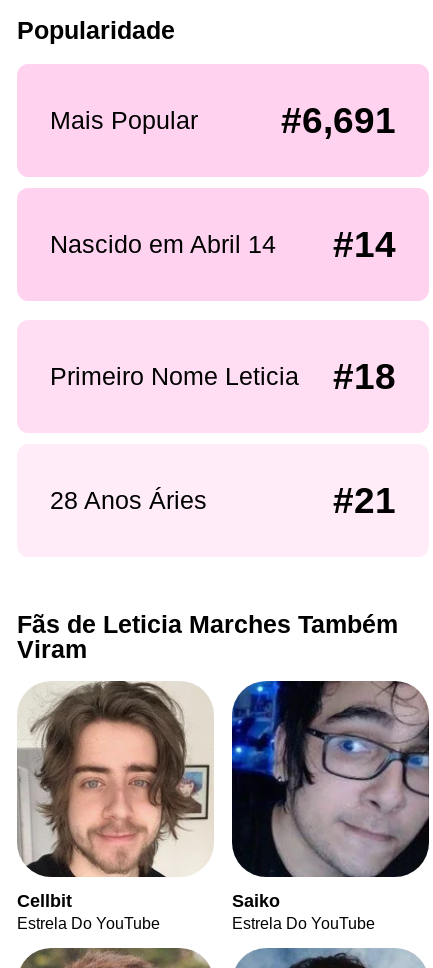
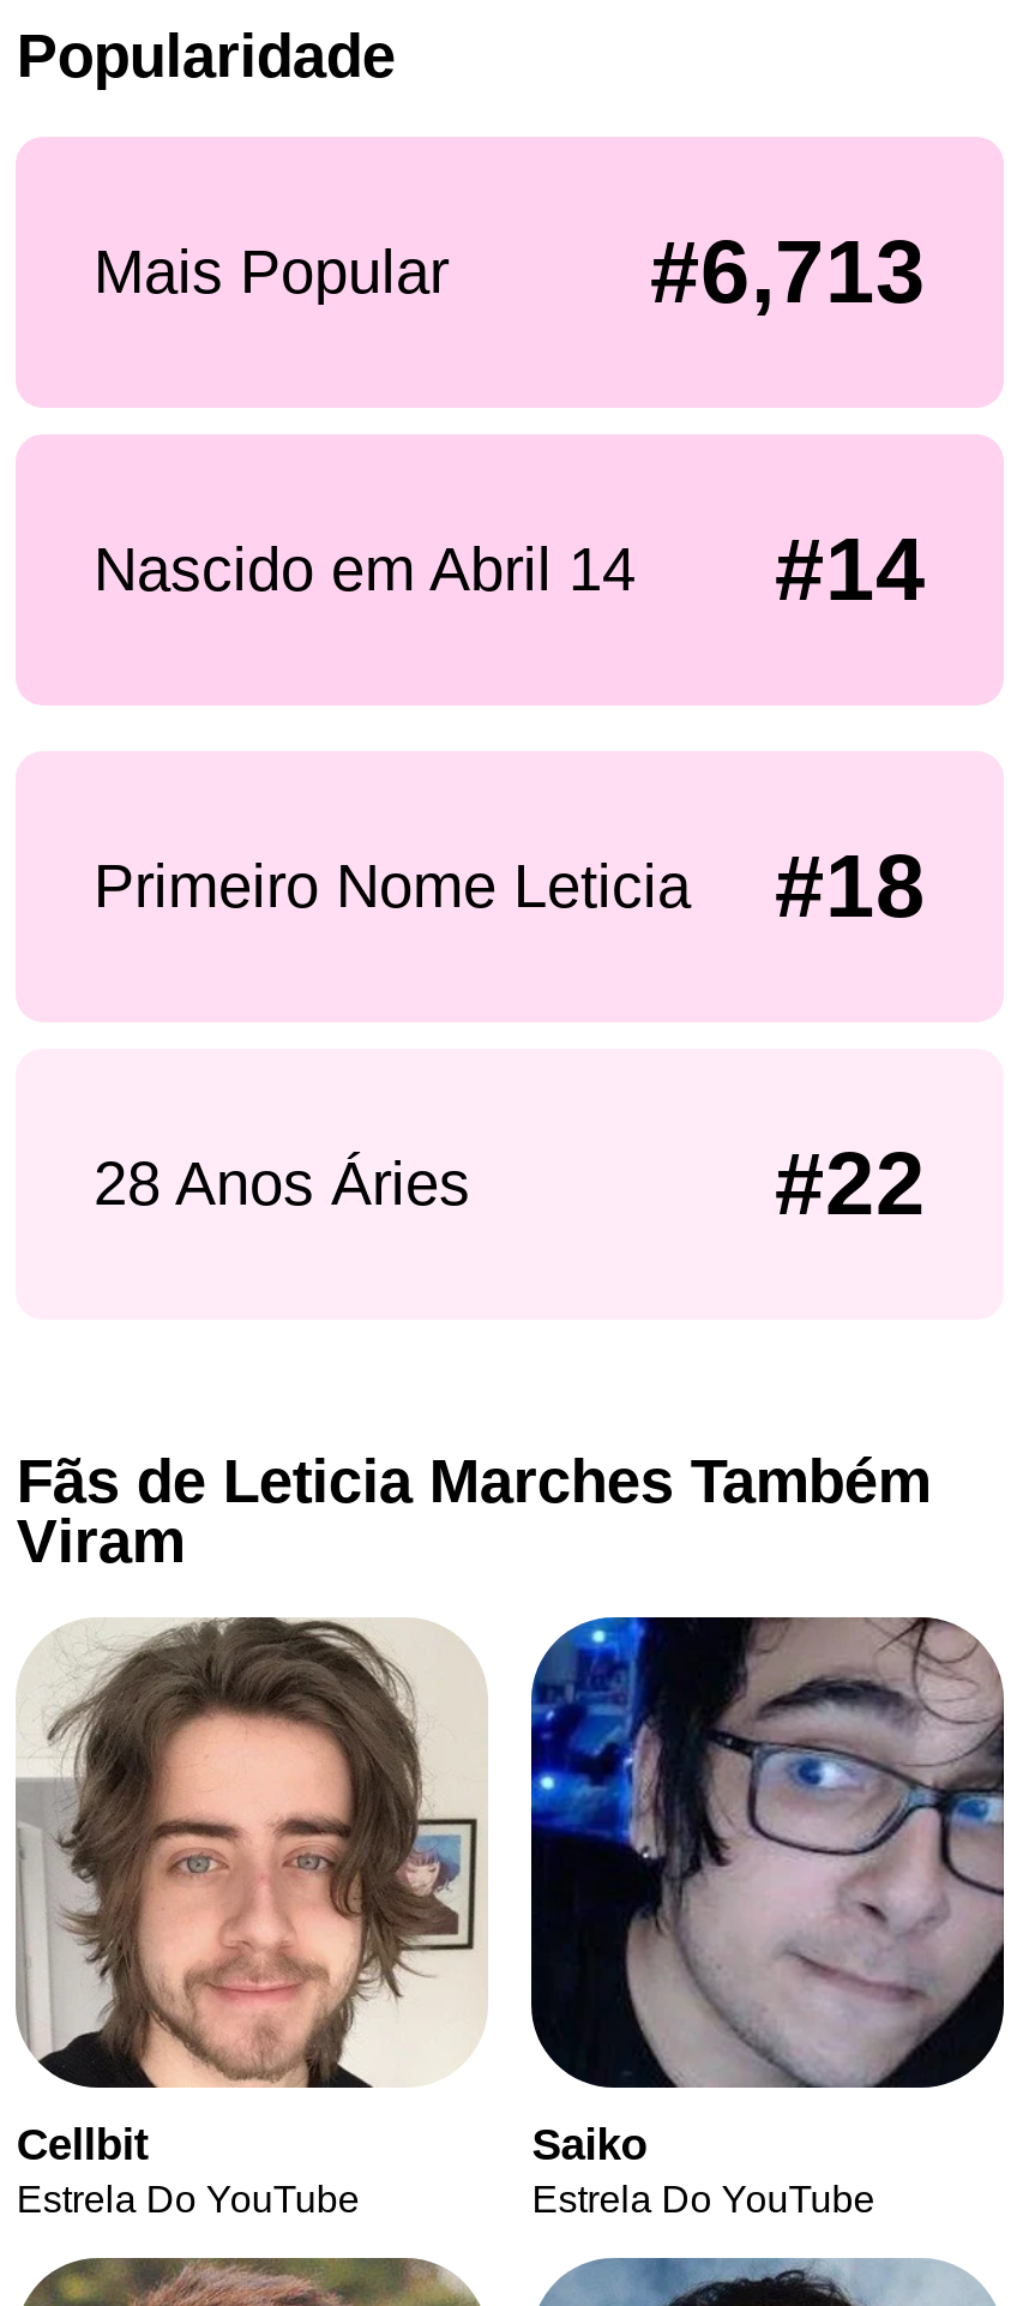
[281,100,396,141] #6,691 -> [650,223,926,321] #6,713
[333,480,396,521] #21 -> [775,1136,926,1234] #22

